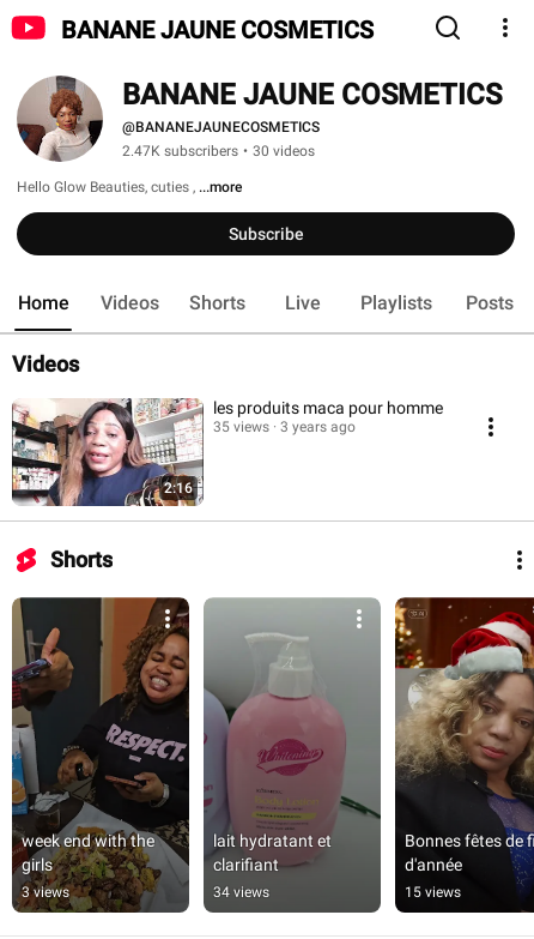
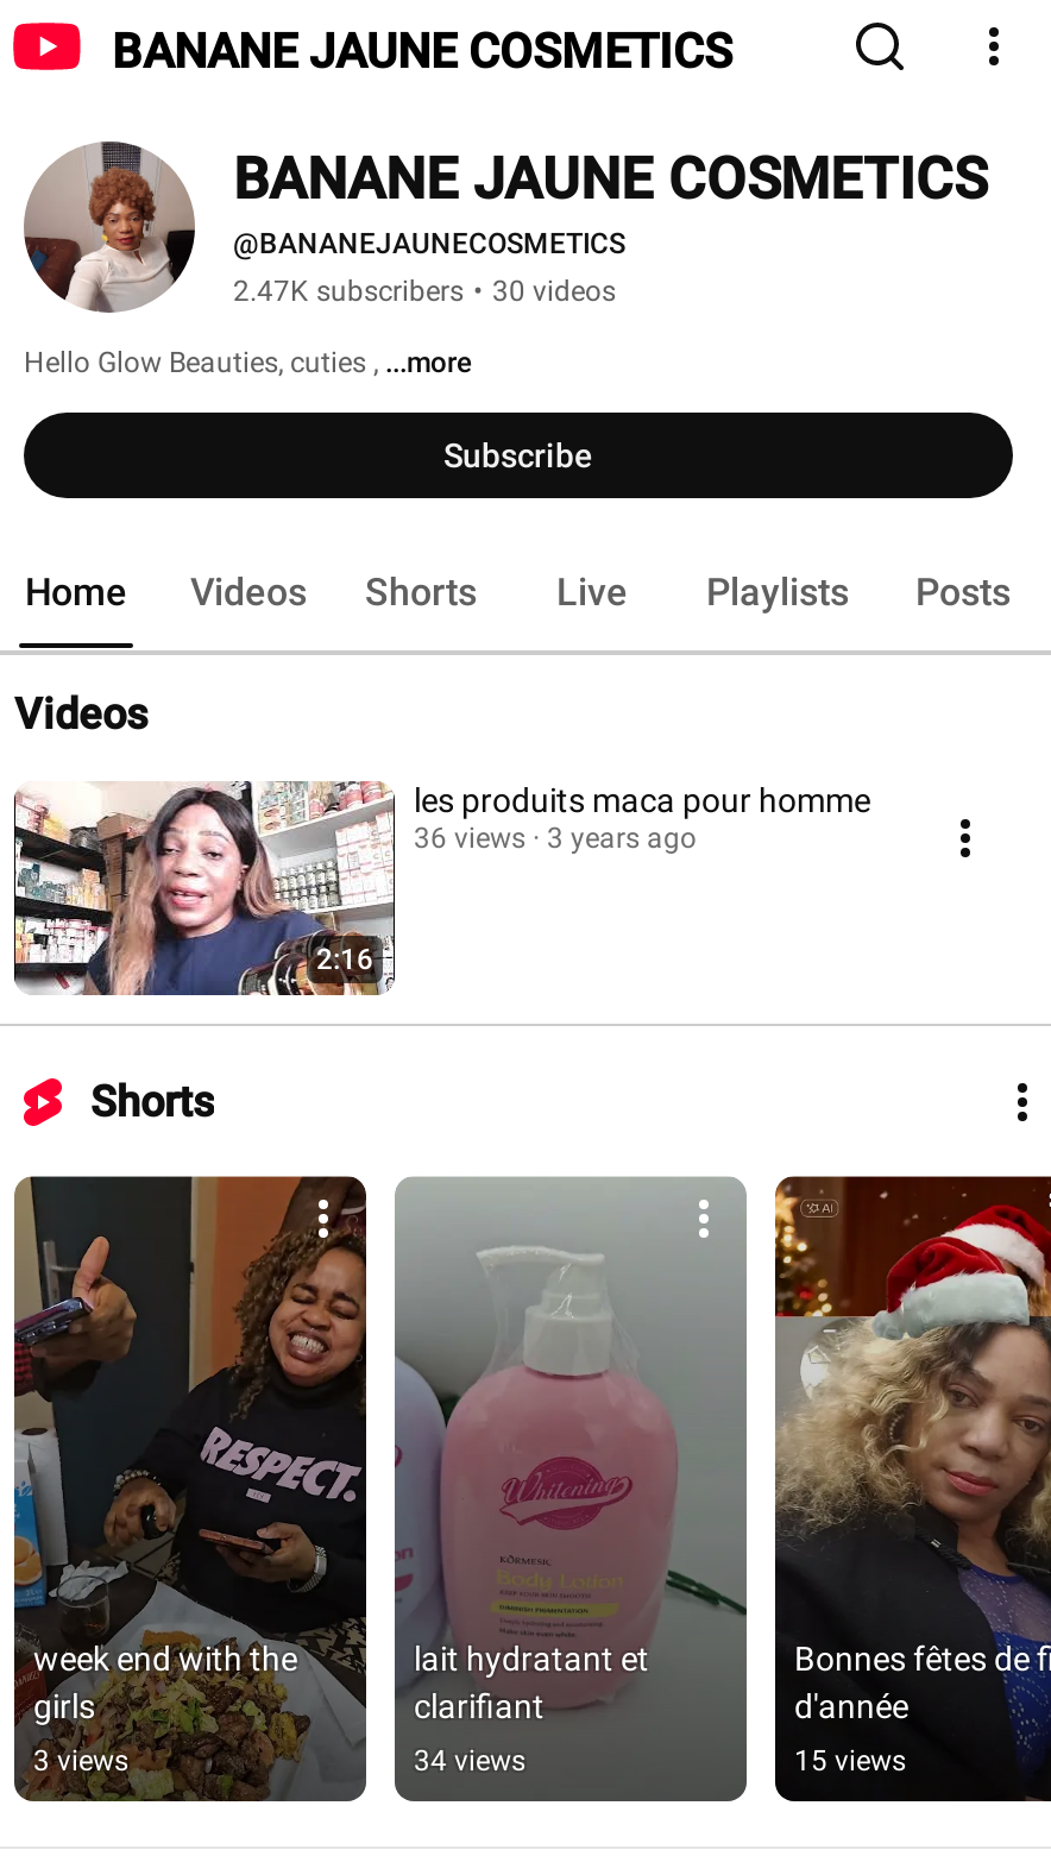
[213,419,356,435] 35 views 3 years ago -> [414,822,697,855] 36 views 3 years ago

